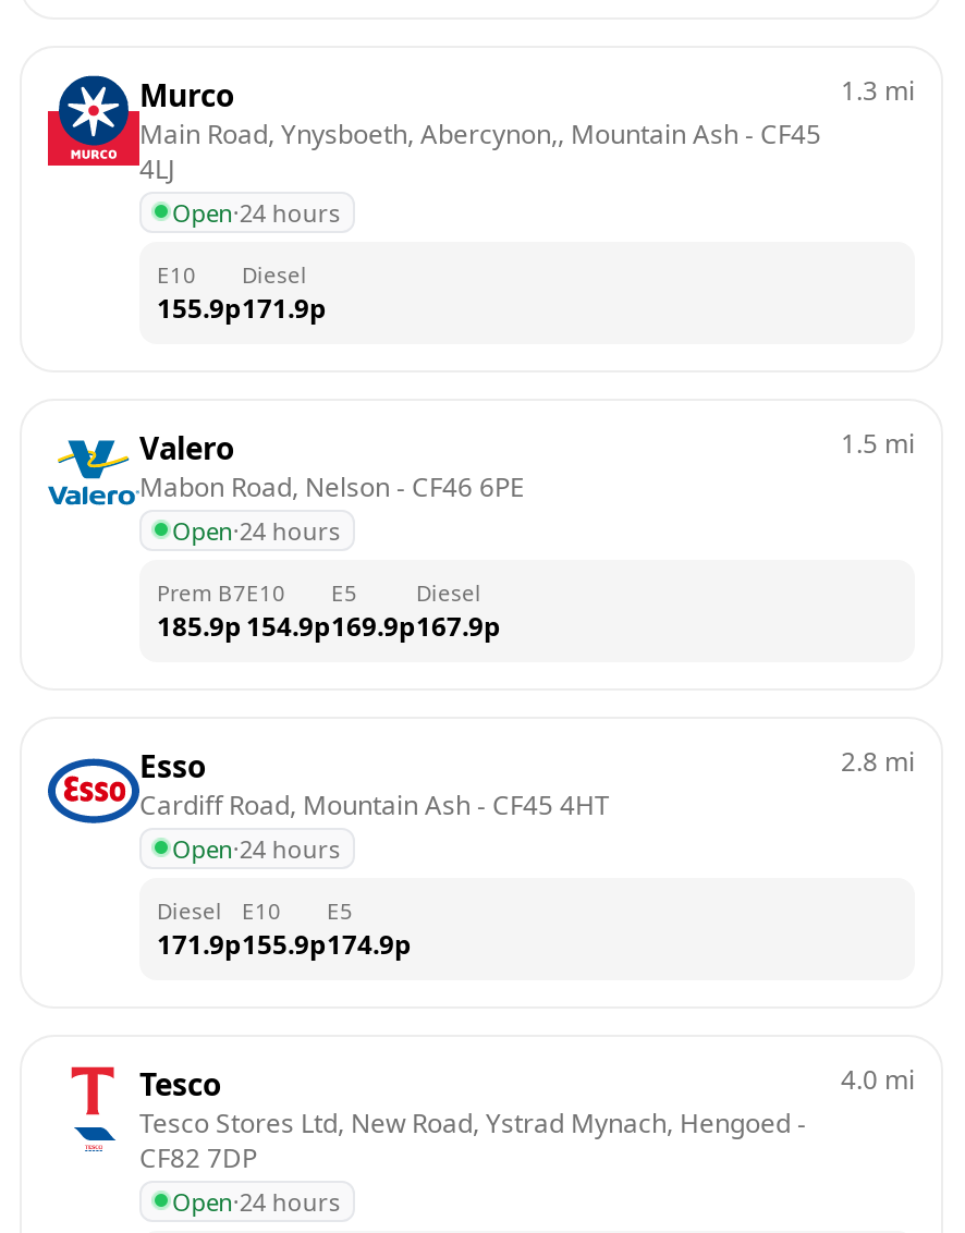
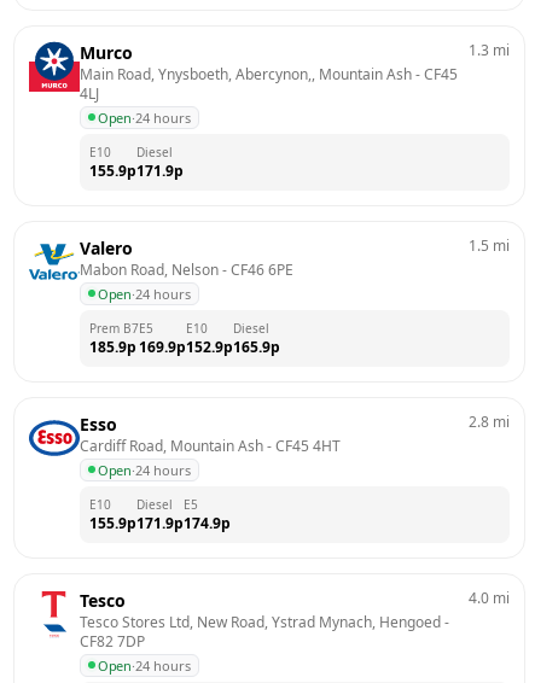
[246,577,331,645] E10 | 154.9p -> none
none -> [186,320,233,357] E10 | 152.9p
[416,608,501,645] 167.9p -> [233,337,280,357] 165.9p
[157,895,242,963] Diesel | 171.9p -> none
none -> [136,496,184,533] Diesel | 171.9p

